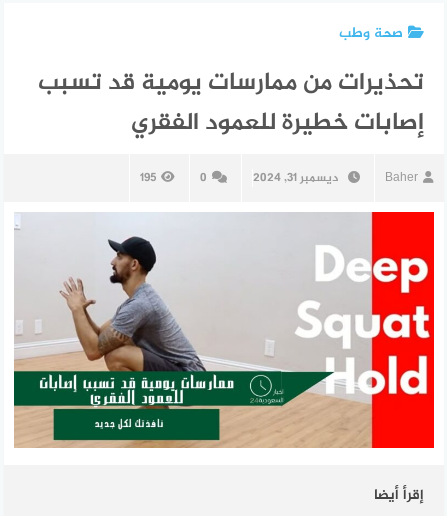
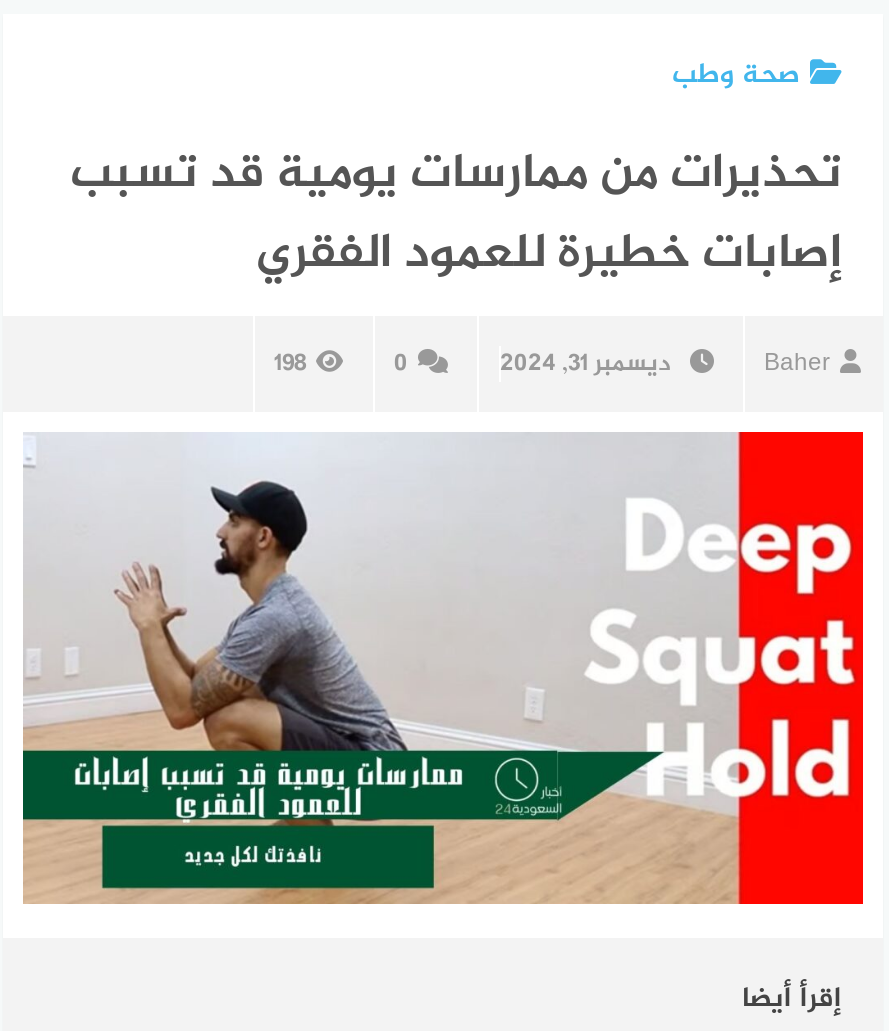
[139,168,155,188] 195 -> [274,344,306,384] 198

